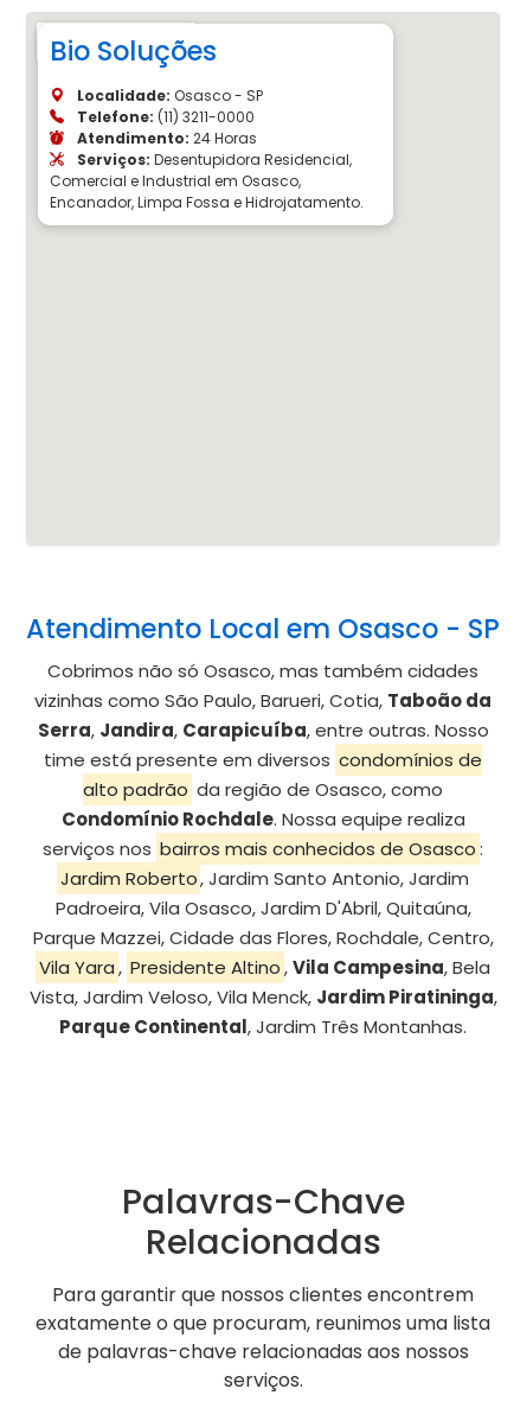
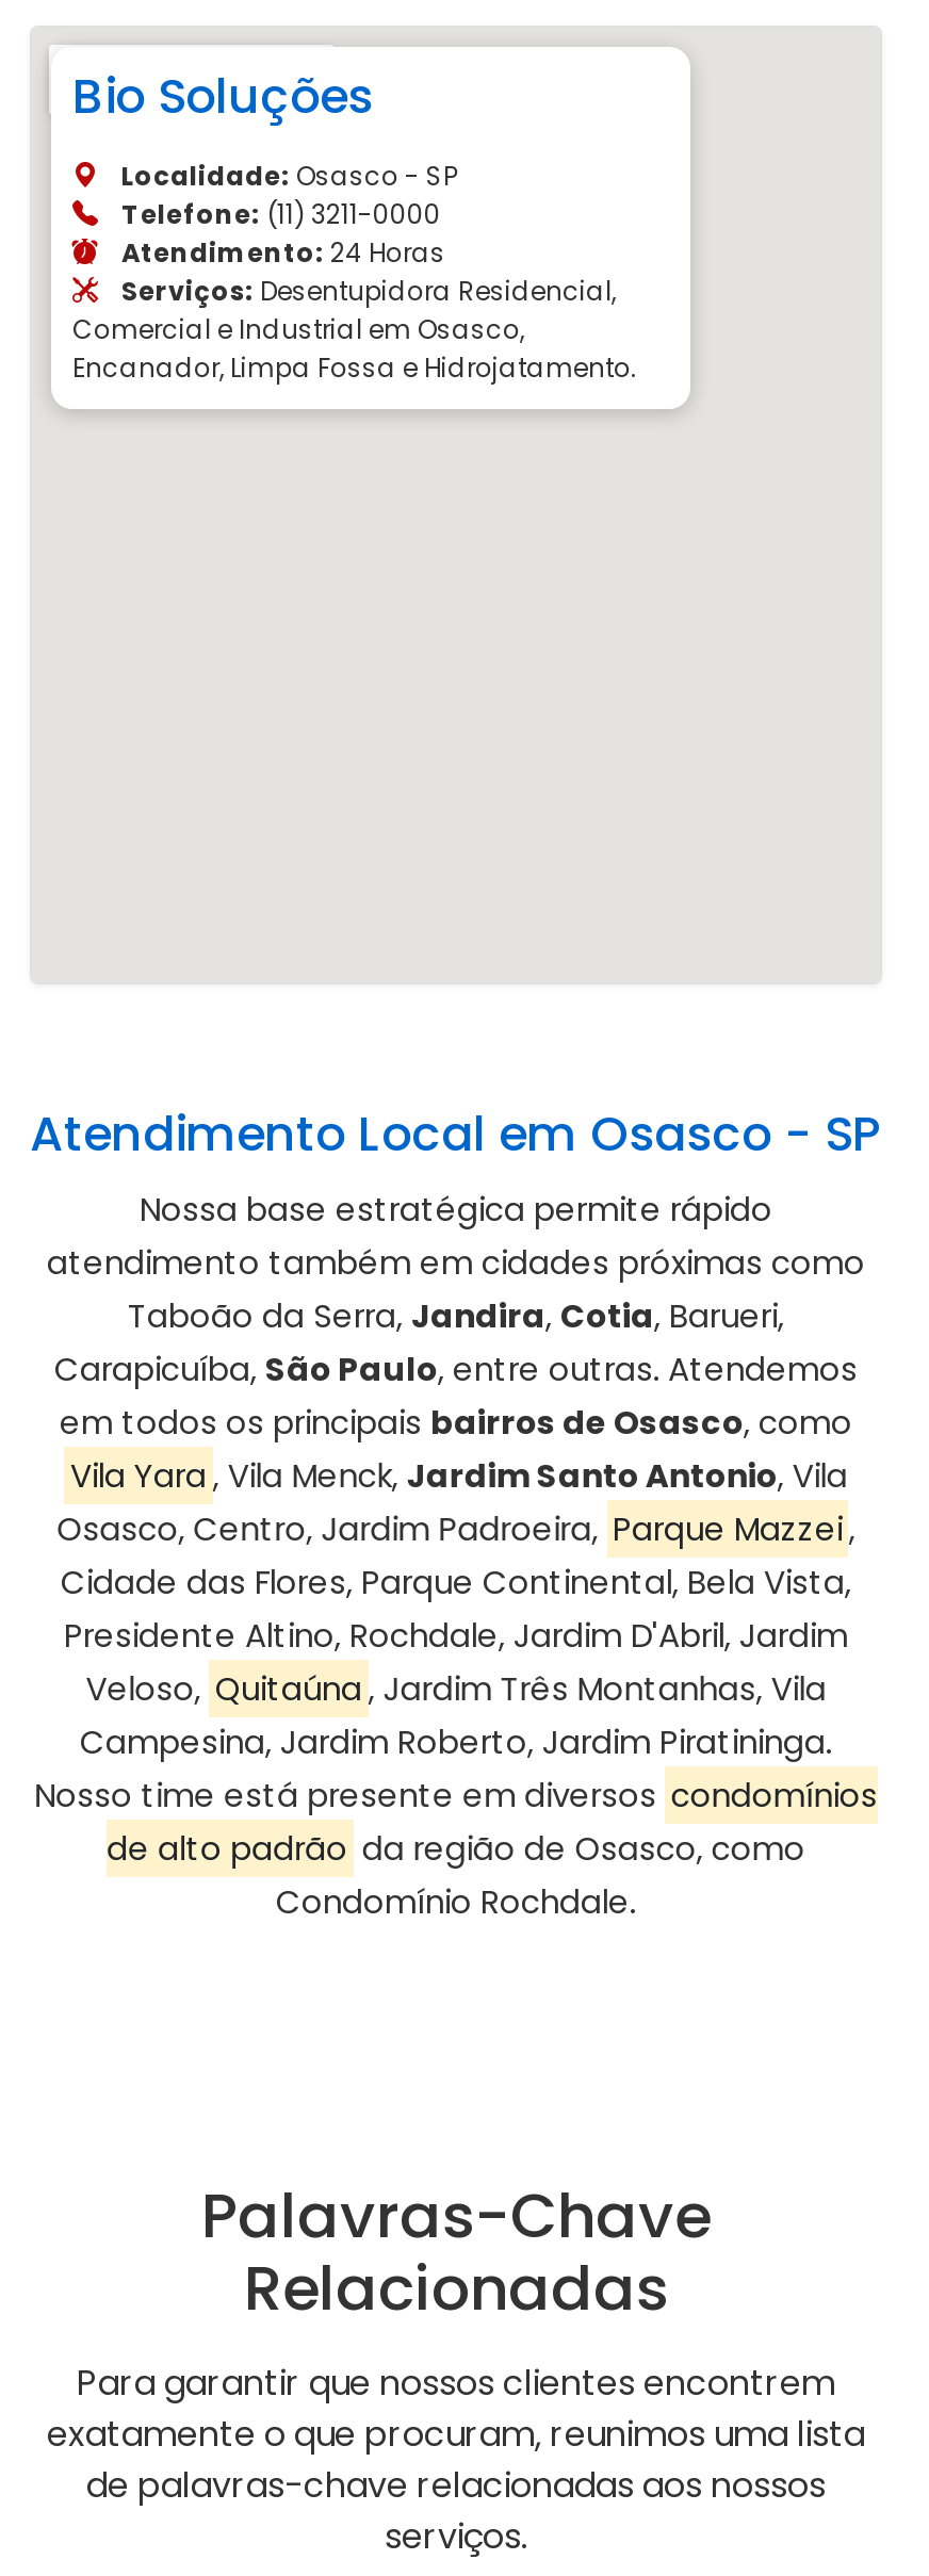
[29,658,497,1039] Cobrimos não só Osasco, mas também cidades | vizinhas como São Paulo, Barueri, Cotia, Taboão da | Serra, Jandira, Carapicuíba, entre outras. Nosso | time está presente em diversos condomínios de | alto padrão da região de Osasco, como | Condomínio Rochdale. Nossa equipe realiza | serviços nos bairros mais conhecidos de Osasco : | Jardim Roberto , Jardim Santo Antonio, Jardim | Padroeira, Vila Osasco, Jardim D'Abril, Quitaúna, | Parque Mazzei, Cidade das Flores, Rochdale, Centro, | Vila Yara , Presidente Altino , Vila Campesina, Bela | Vista, Jardim Veloso, Vila Menck, Jardim Piratininga, | Parque Continental, Jardim Três Montanhas. -> [34,1186,878,1923] Nossa base estratégica permite rápido | atendimento também em cidades próximas como | Taboão da Serra, Jandira, Cotia, Barueri, | Carapicuíba, São Paulo, entre outras. Atendemos | em todos os principais bairros de Osasco, como | Vila Yara , Vila Menck, Jardim Santo Antonio, Vila | Osasco, Centro, Jardim Padroeira, Parque Mazzei , | Cidade das Flores, Parque Continental, Bela Vista, | Presidente Altino, Rochdale, Jardim D'Abril, Jardim | Veloso, Quitaúna , Jardim Três Montanhas, Vila | Campesina, Jardim Roberto, Jardim Piratininga. | Nosso time está presente em diversos condomínios | de alto padrão da região de Osasco, como | Condomínio Rochdale.

